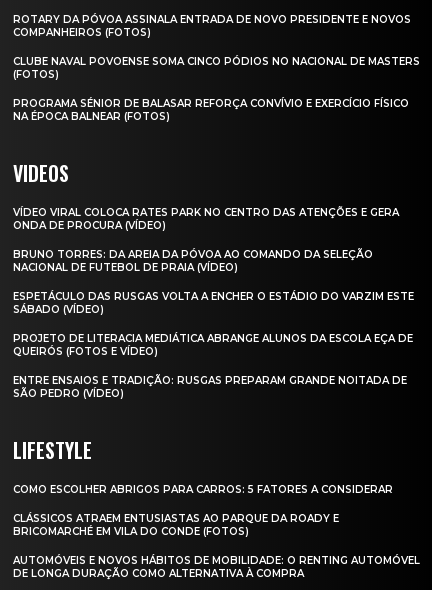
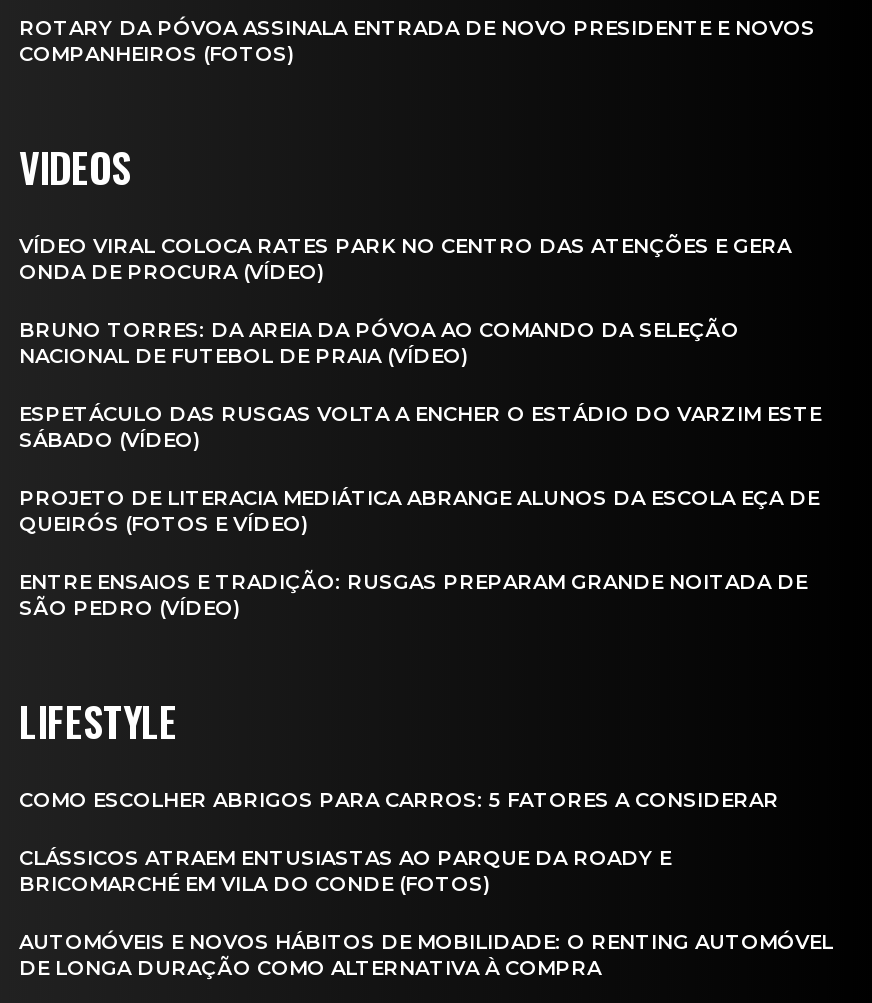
[13,55,420,123] CLUBE NAVAL POVOENSE SOMA CINCO PÓDIOS NO NACIONAL DE MASTERS | (FOTOS) | PROGRAMA SÉNIOR DE BALASAR REFORÇA CONVÍVIO E EXERCÍCIO FÍSICO | NA ÉPOCA BALNEAR (FOTOS) -> none

